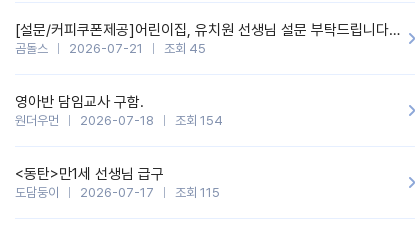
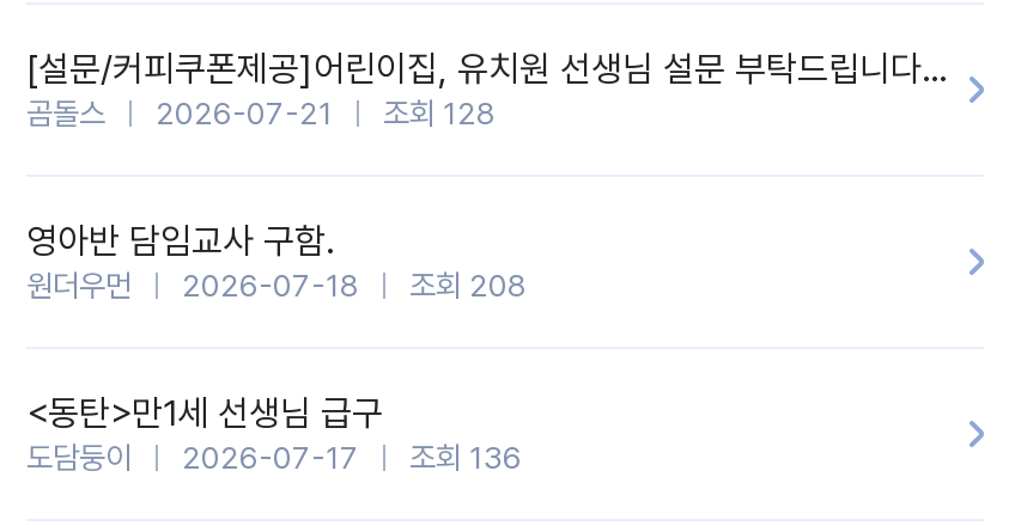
[15,41,206,56] 곰돌스 2026-07-21 조회 45 -> [26,96,496,132] 곰돌스 2026-07-21 조회 128
[15,113,223,128] 원더우먼 2026-07-18 조회 154 -> [26,268,527,304] 원더우먼 2026-07-18 조회 208
[15,185,220,200] 도담둥이 2026-07-17 조회 115 -> [26,440,522,476] 도담둥이 2026-07-17 조회 136

